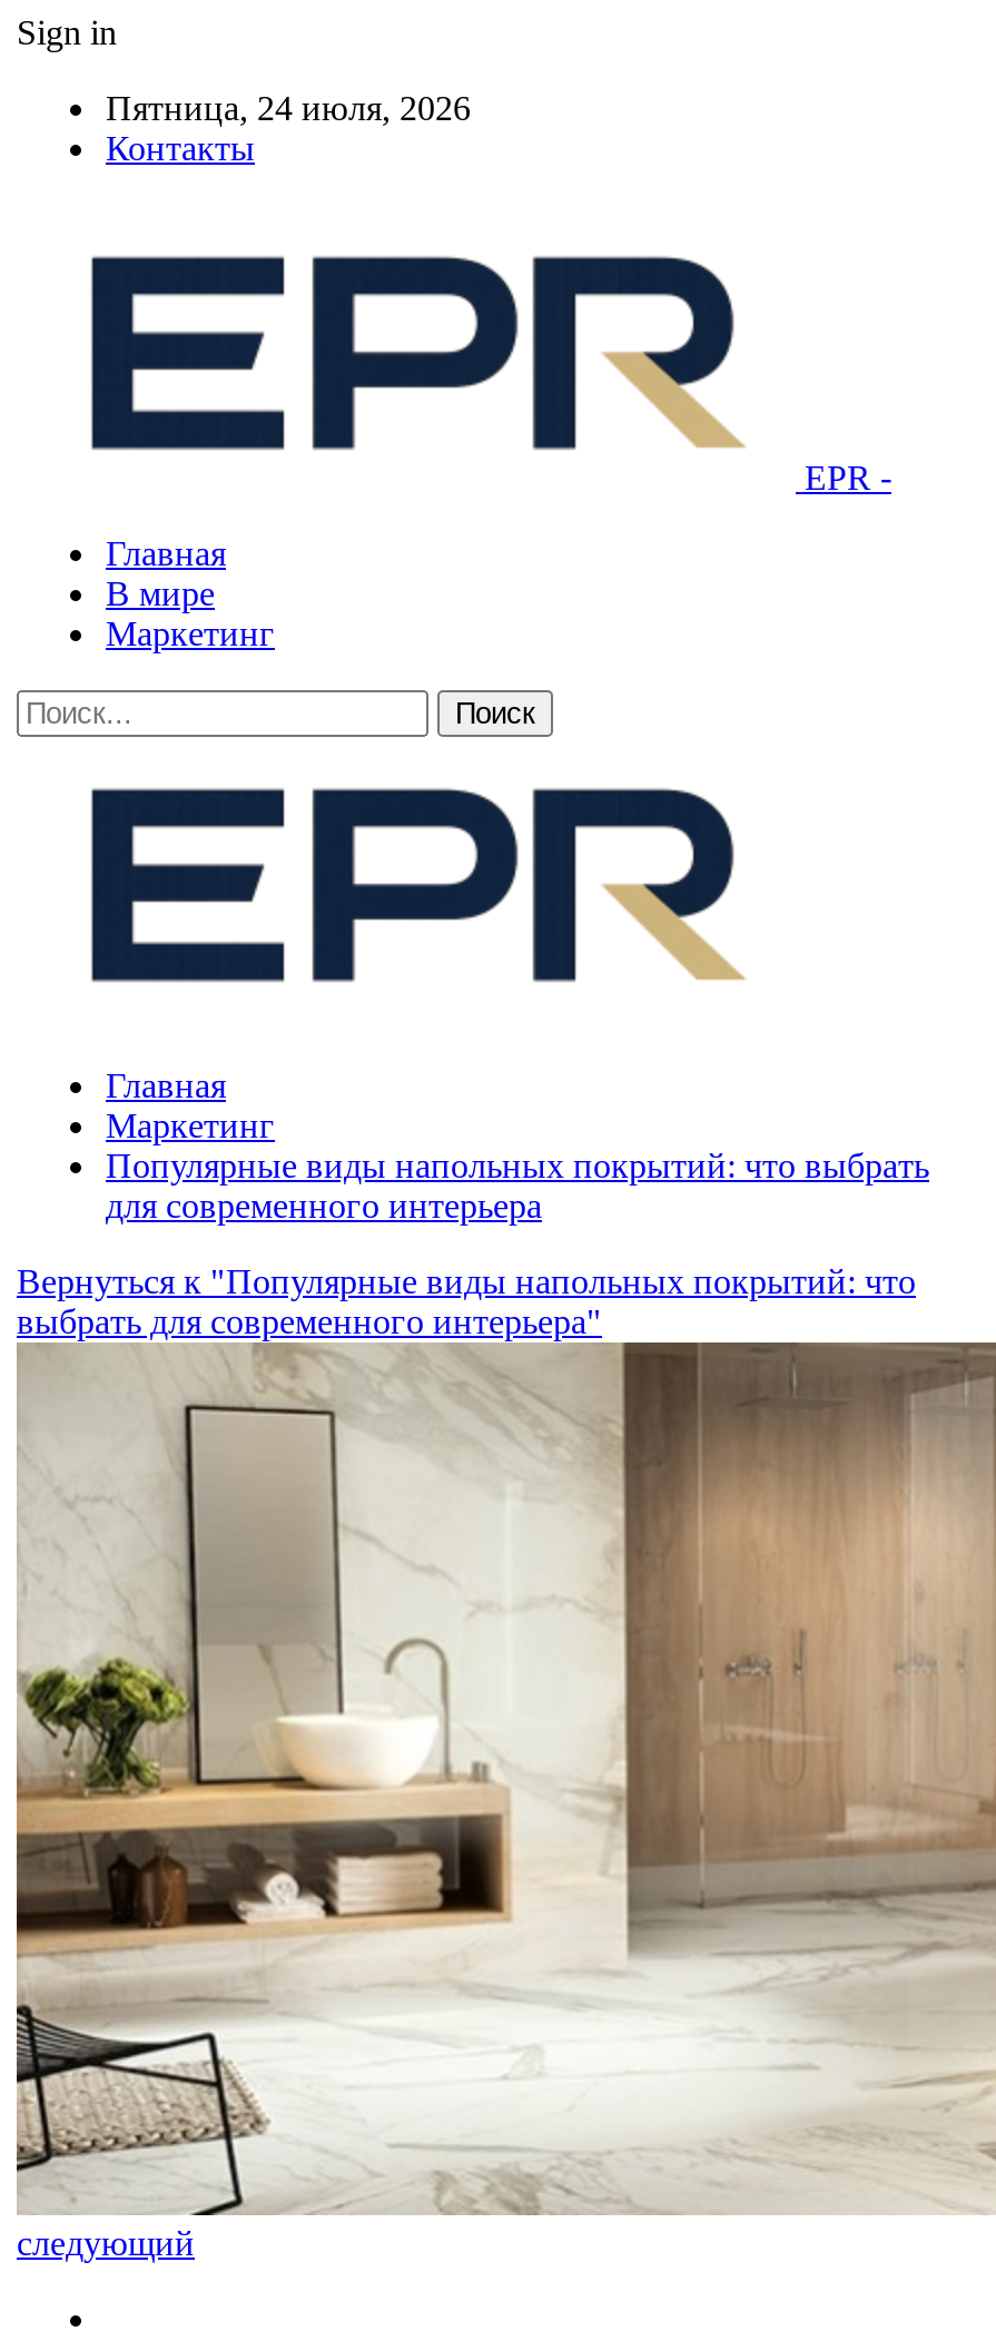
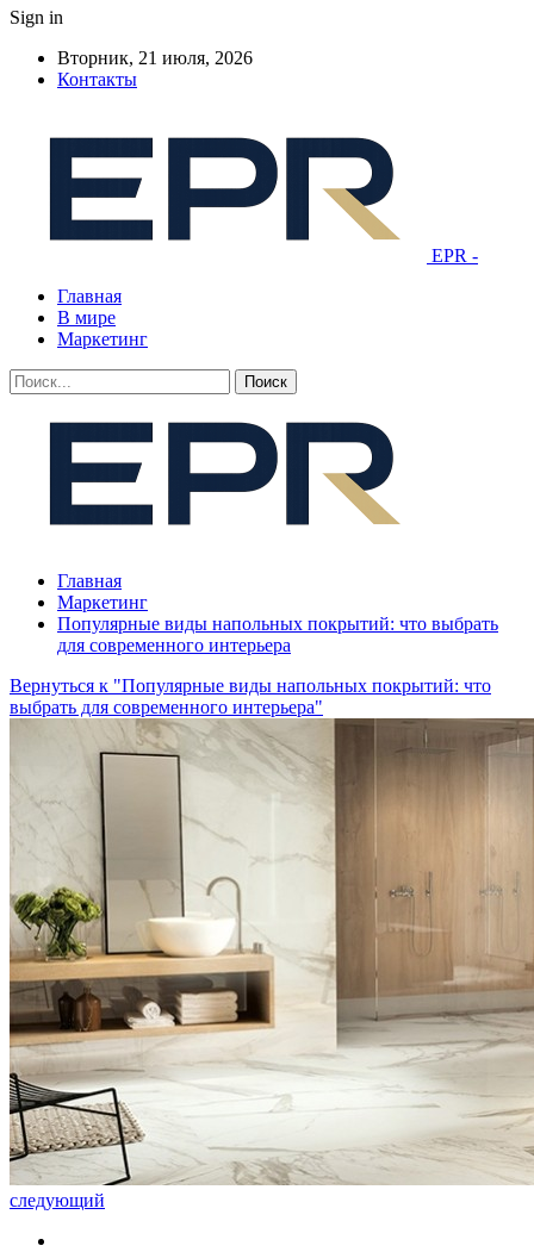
[106,89,471,127] Пятница, 24 июля, 2026 -> [57,48,253,68] Вторник, 21 июля, 2026

